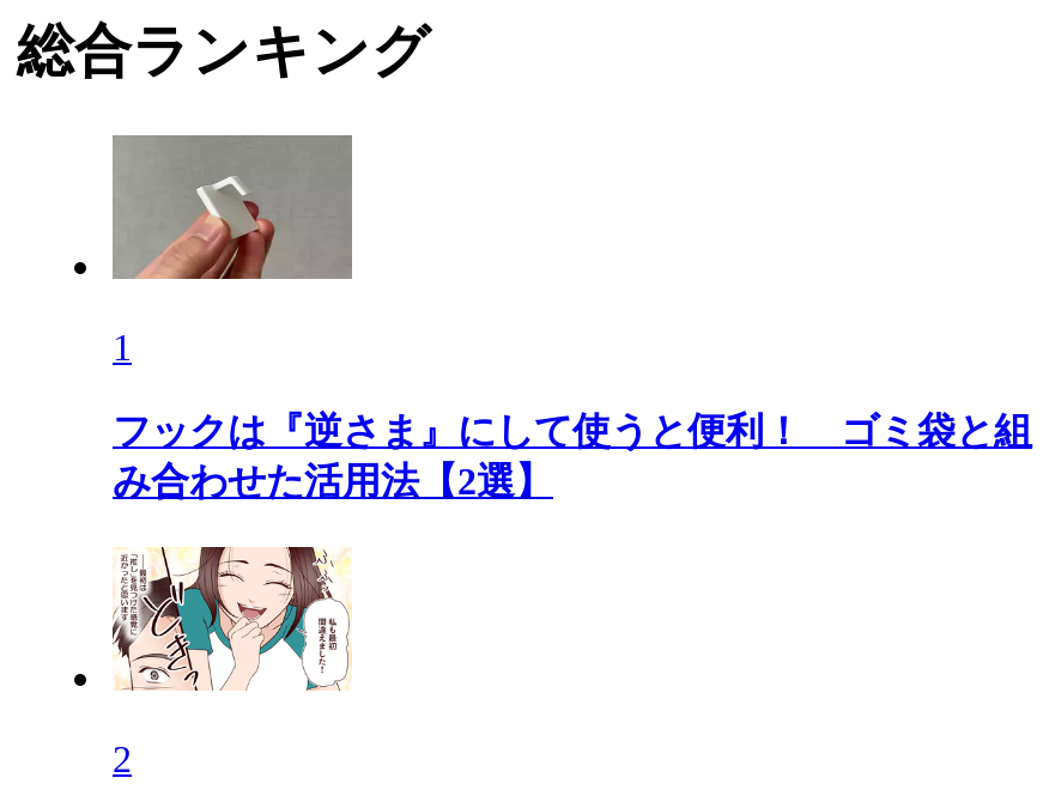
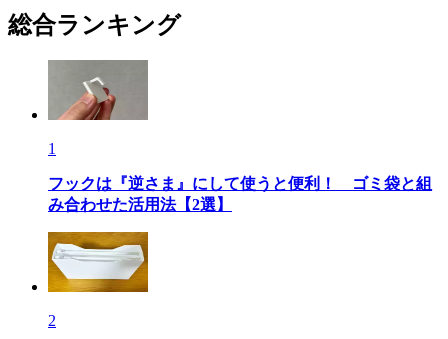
[110,545,352,691] [image] -> [47,231,149,293] [image]

